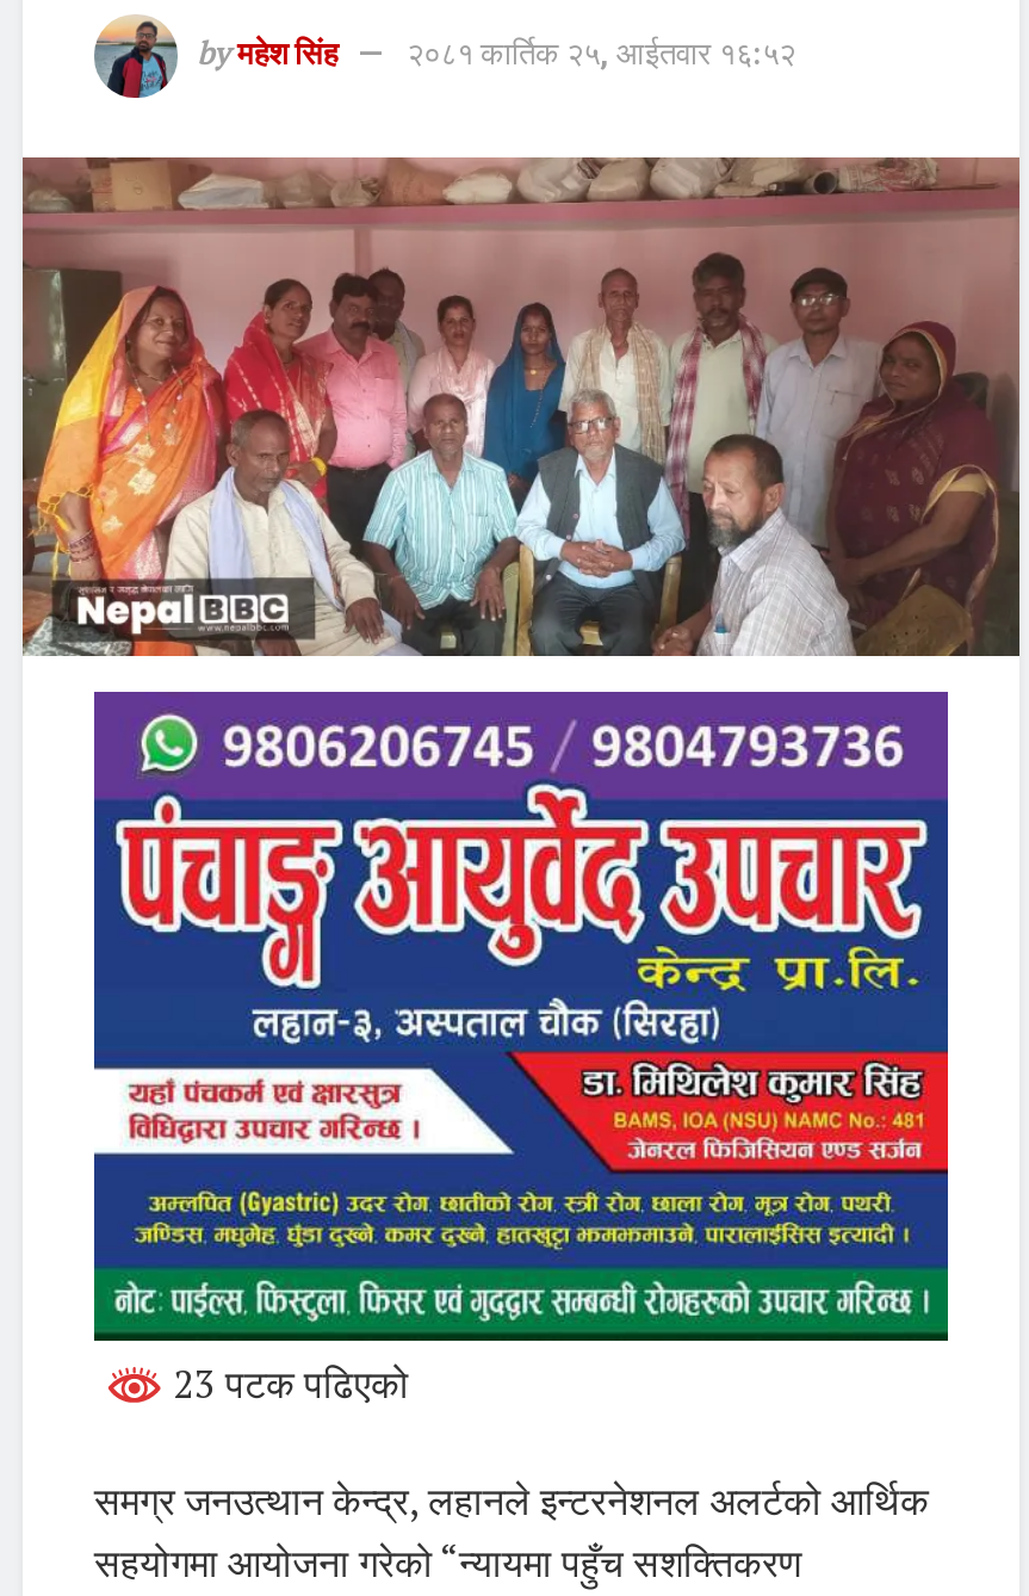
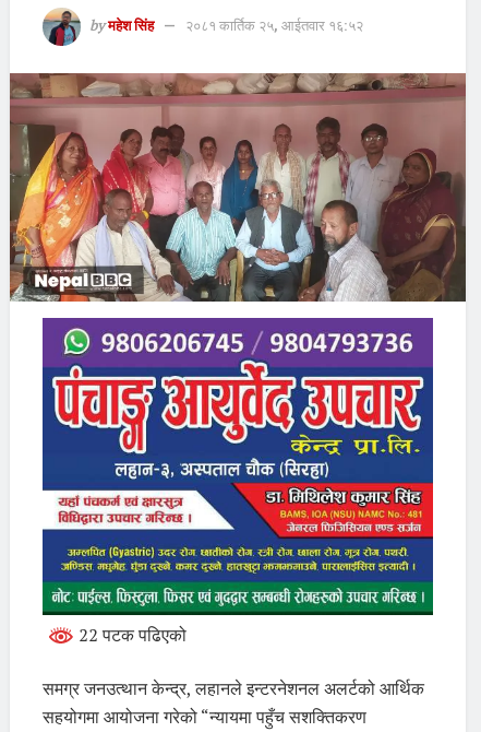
[163,1358,409,1411] 23 पटक पढिएको -> [74,623,187,647] 22 पटक पढिएको

